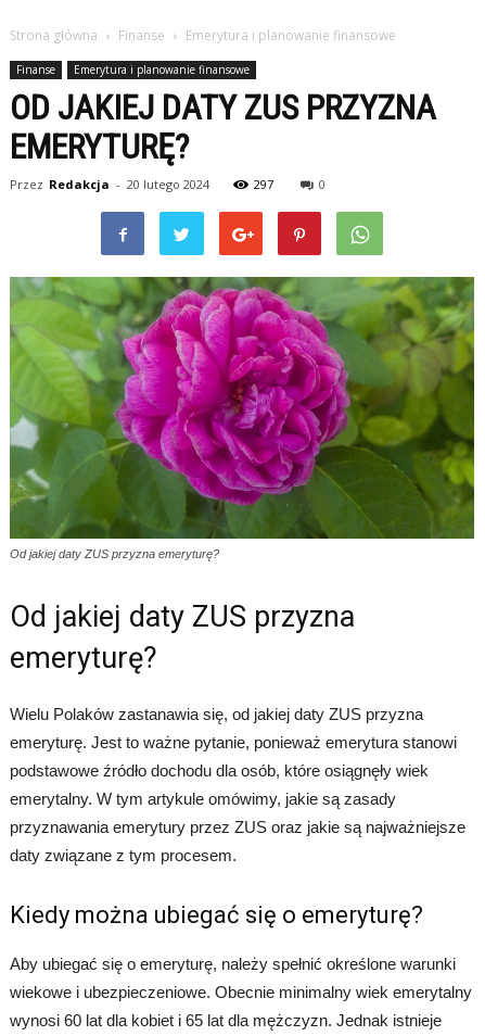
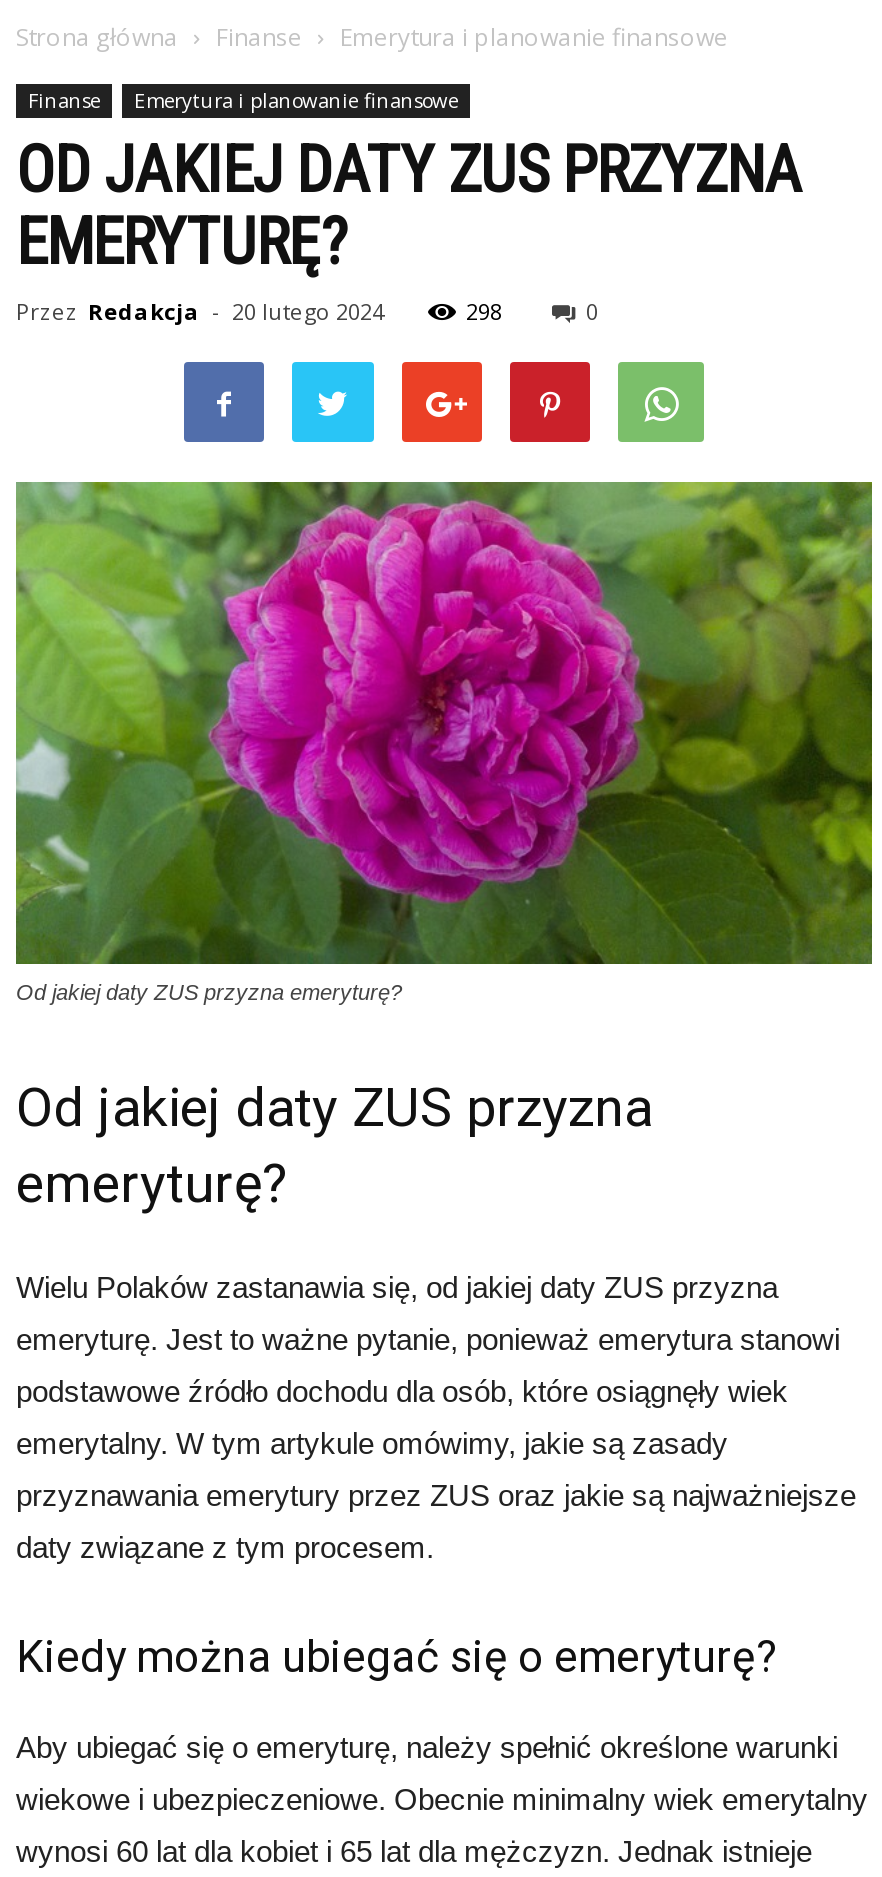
[254,176,273,192] 297 -> [466,296,502,326] 298

